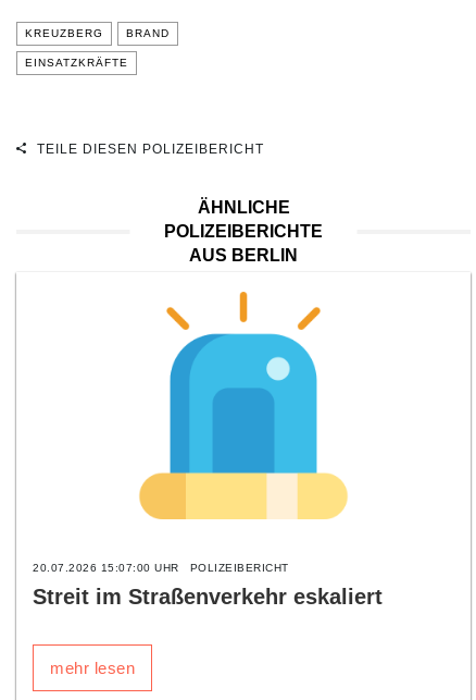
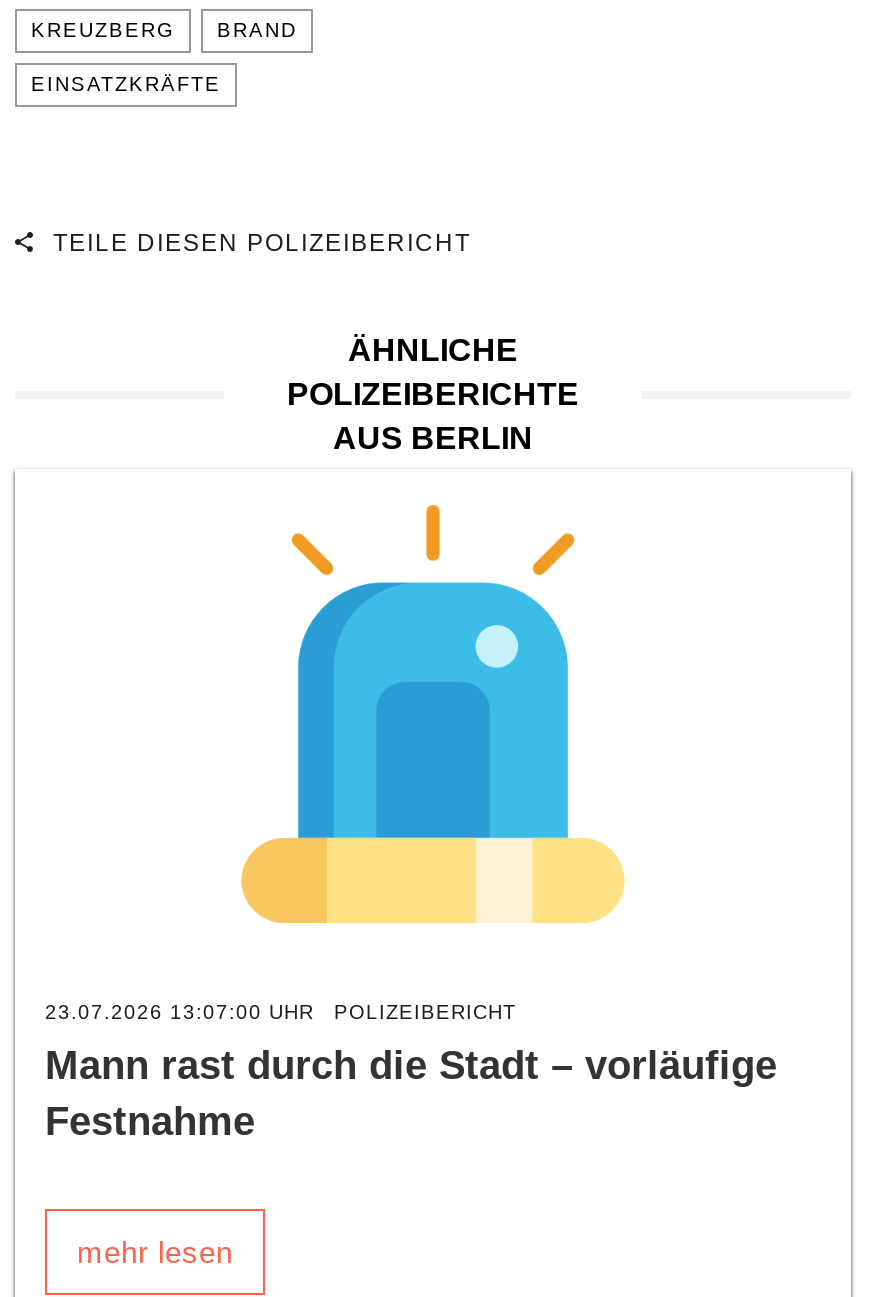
[33,562,289,574] 20.07.2026 15:07:00 UHR POLIZEIBERICHT -> [45,1001,516,1023] 23.07.2026 13:07:00 UHR POLIZEIBERICHT
[33,585,383,609] Streit im Straßenverkehr eskaliert -> [45,1043,777,1143] Mann rast durch die Stadt – vorläufige | Festnahme

